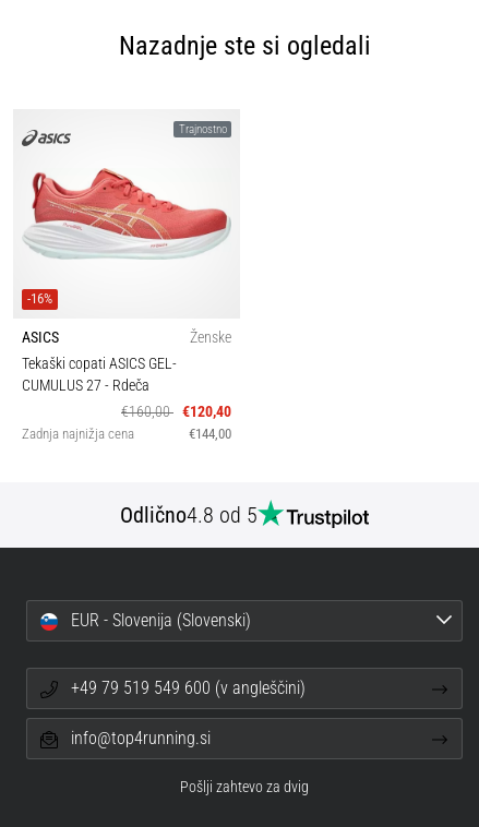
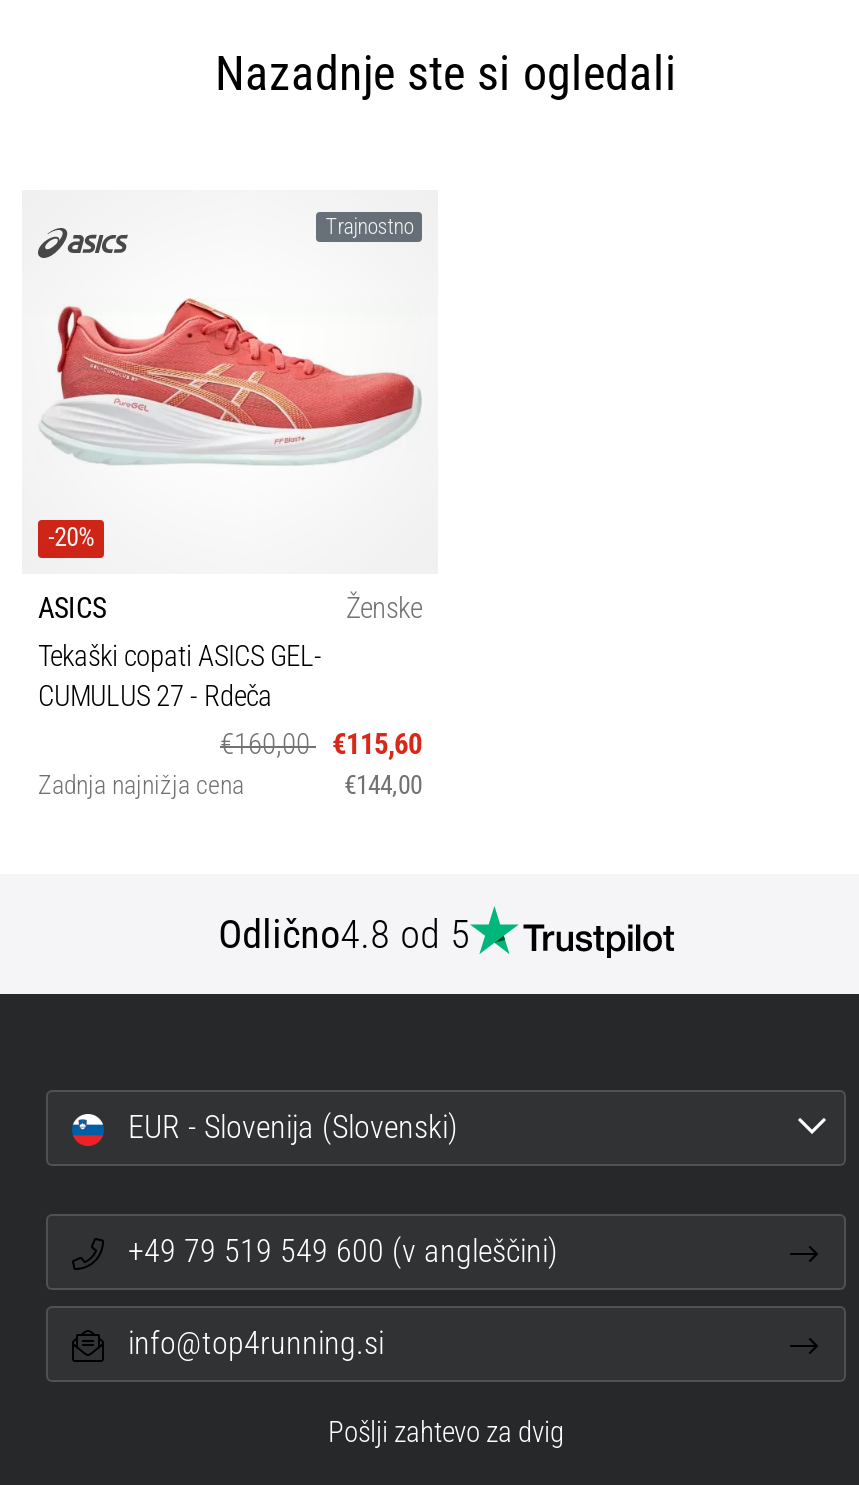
[27,291,53,307] -16% -> [48,523,94,553] -20%
[121,402,231,421] €160,00 €120,40 -> [220,727,422,761] €160,00 €115,60

